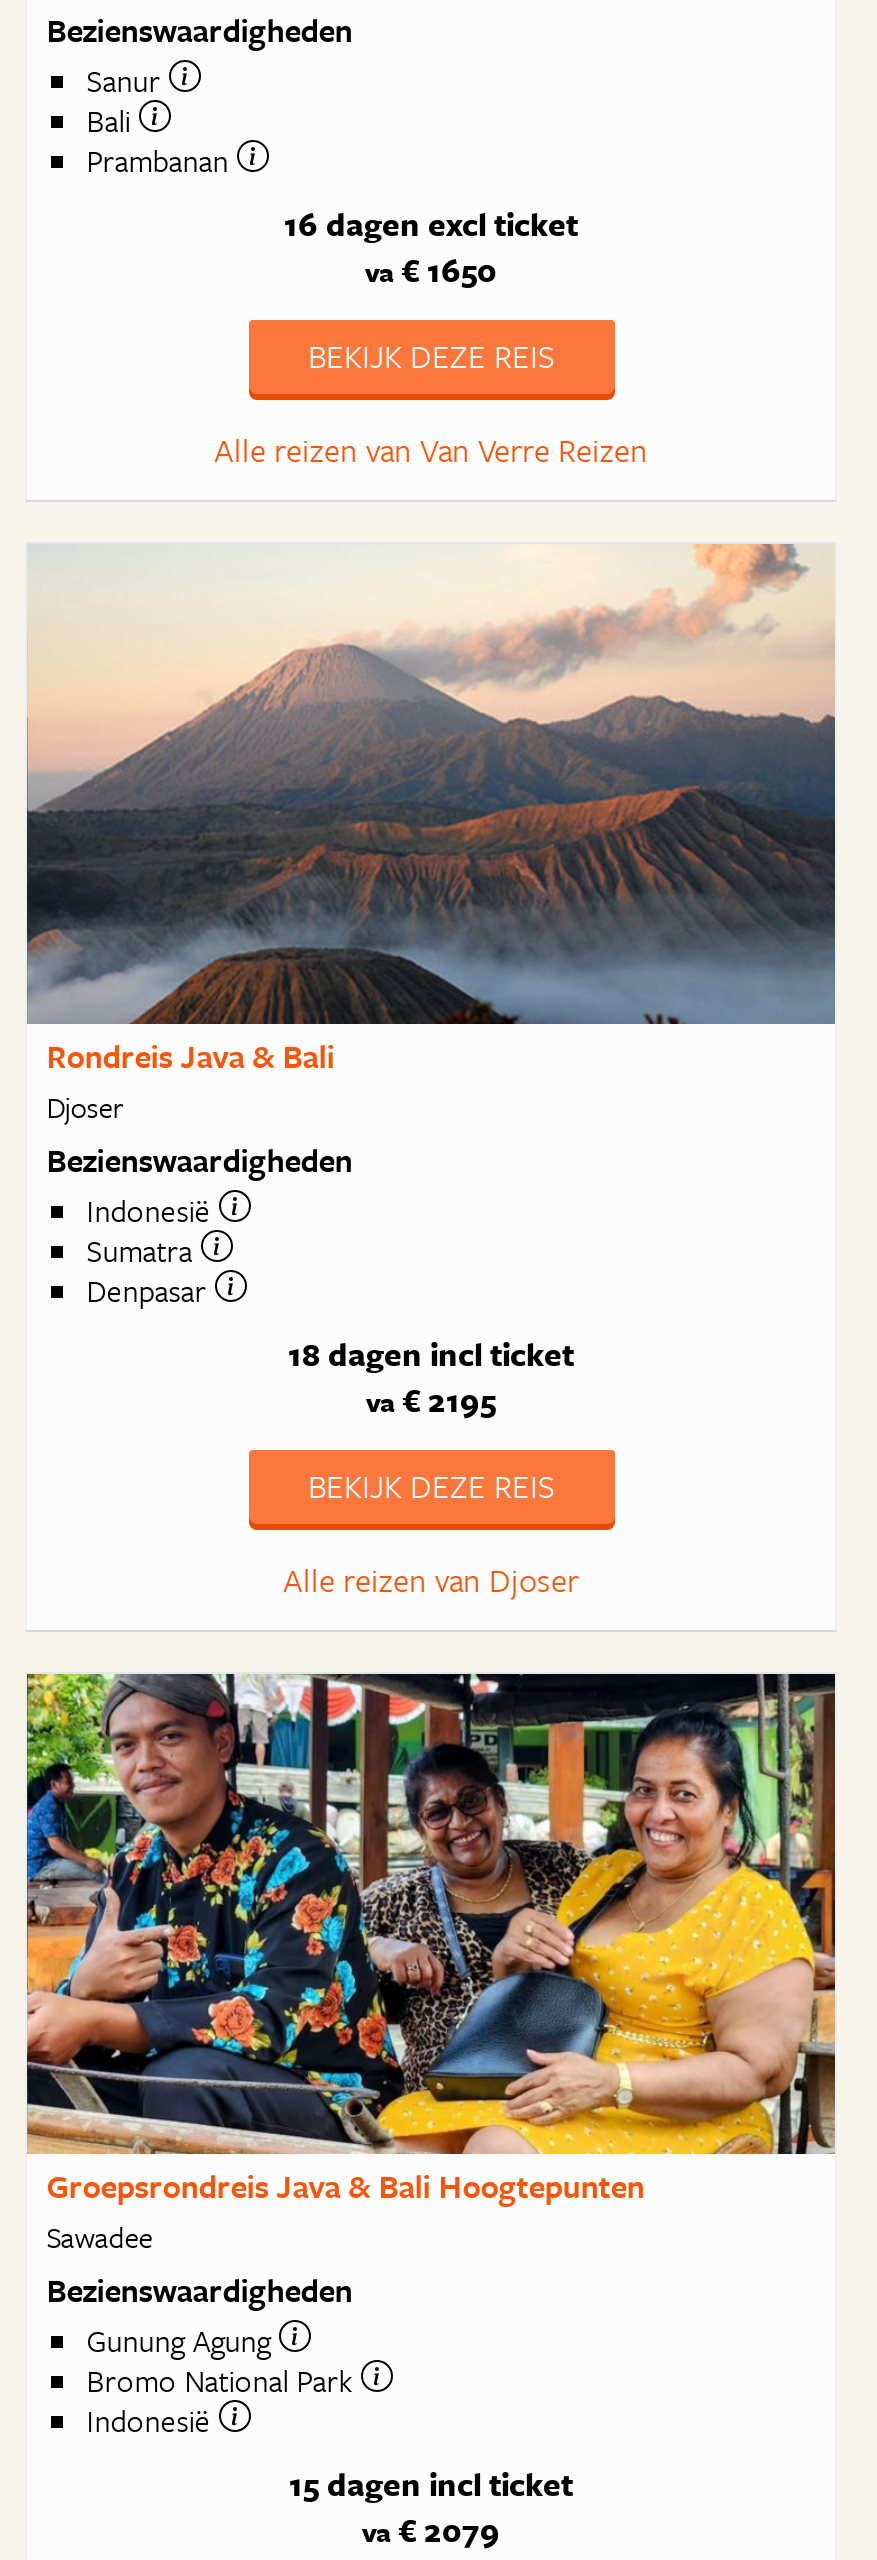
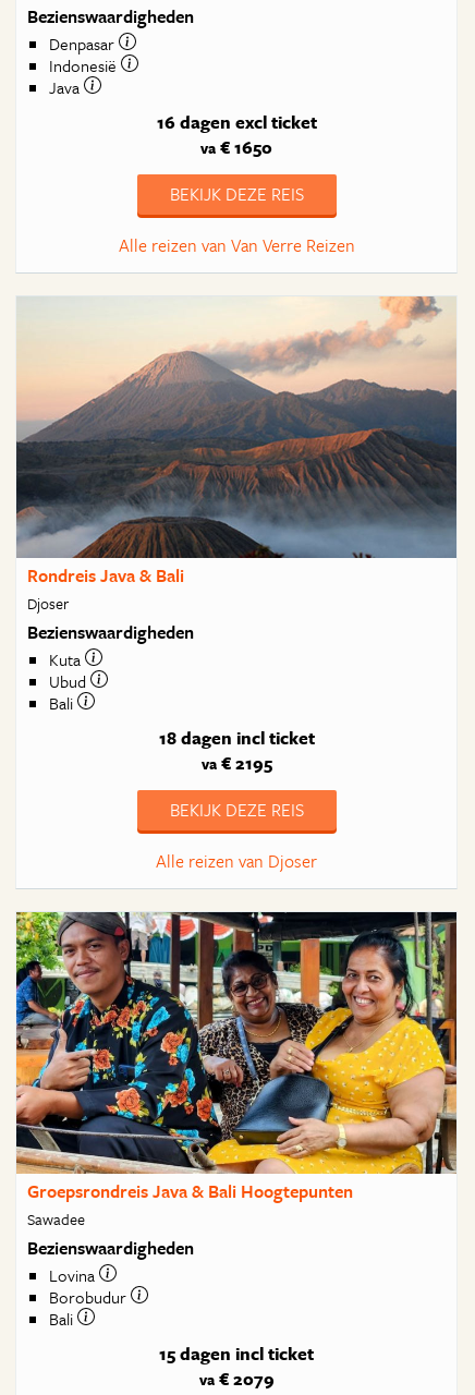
[87,59,237,183] Sanur | Bali | Prambanan -> [49,32,121,100] Denpasar | Indonesië | Java
[87,1189,219,1313] Indonesië | Sumatra | Denpasar -> [49,648,90,715] Kuta | Ubud | Bali
[87,2319,361,2443] Gunung Agung | Bromo National Park | Indonesië -> [49,1264,131,1331] Lovina | Borobudur | Bali

